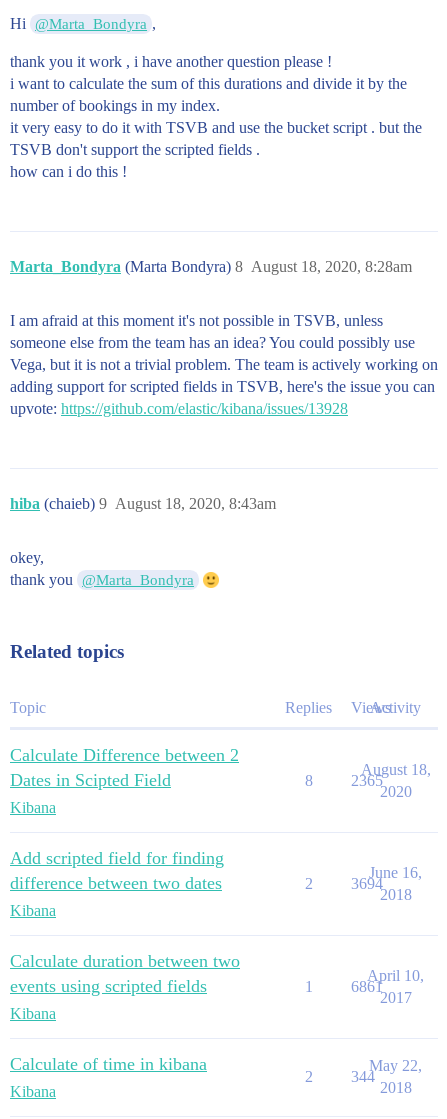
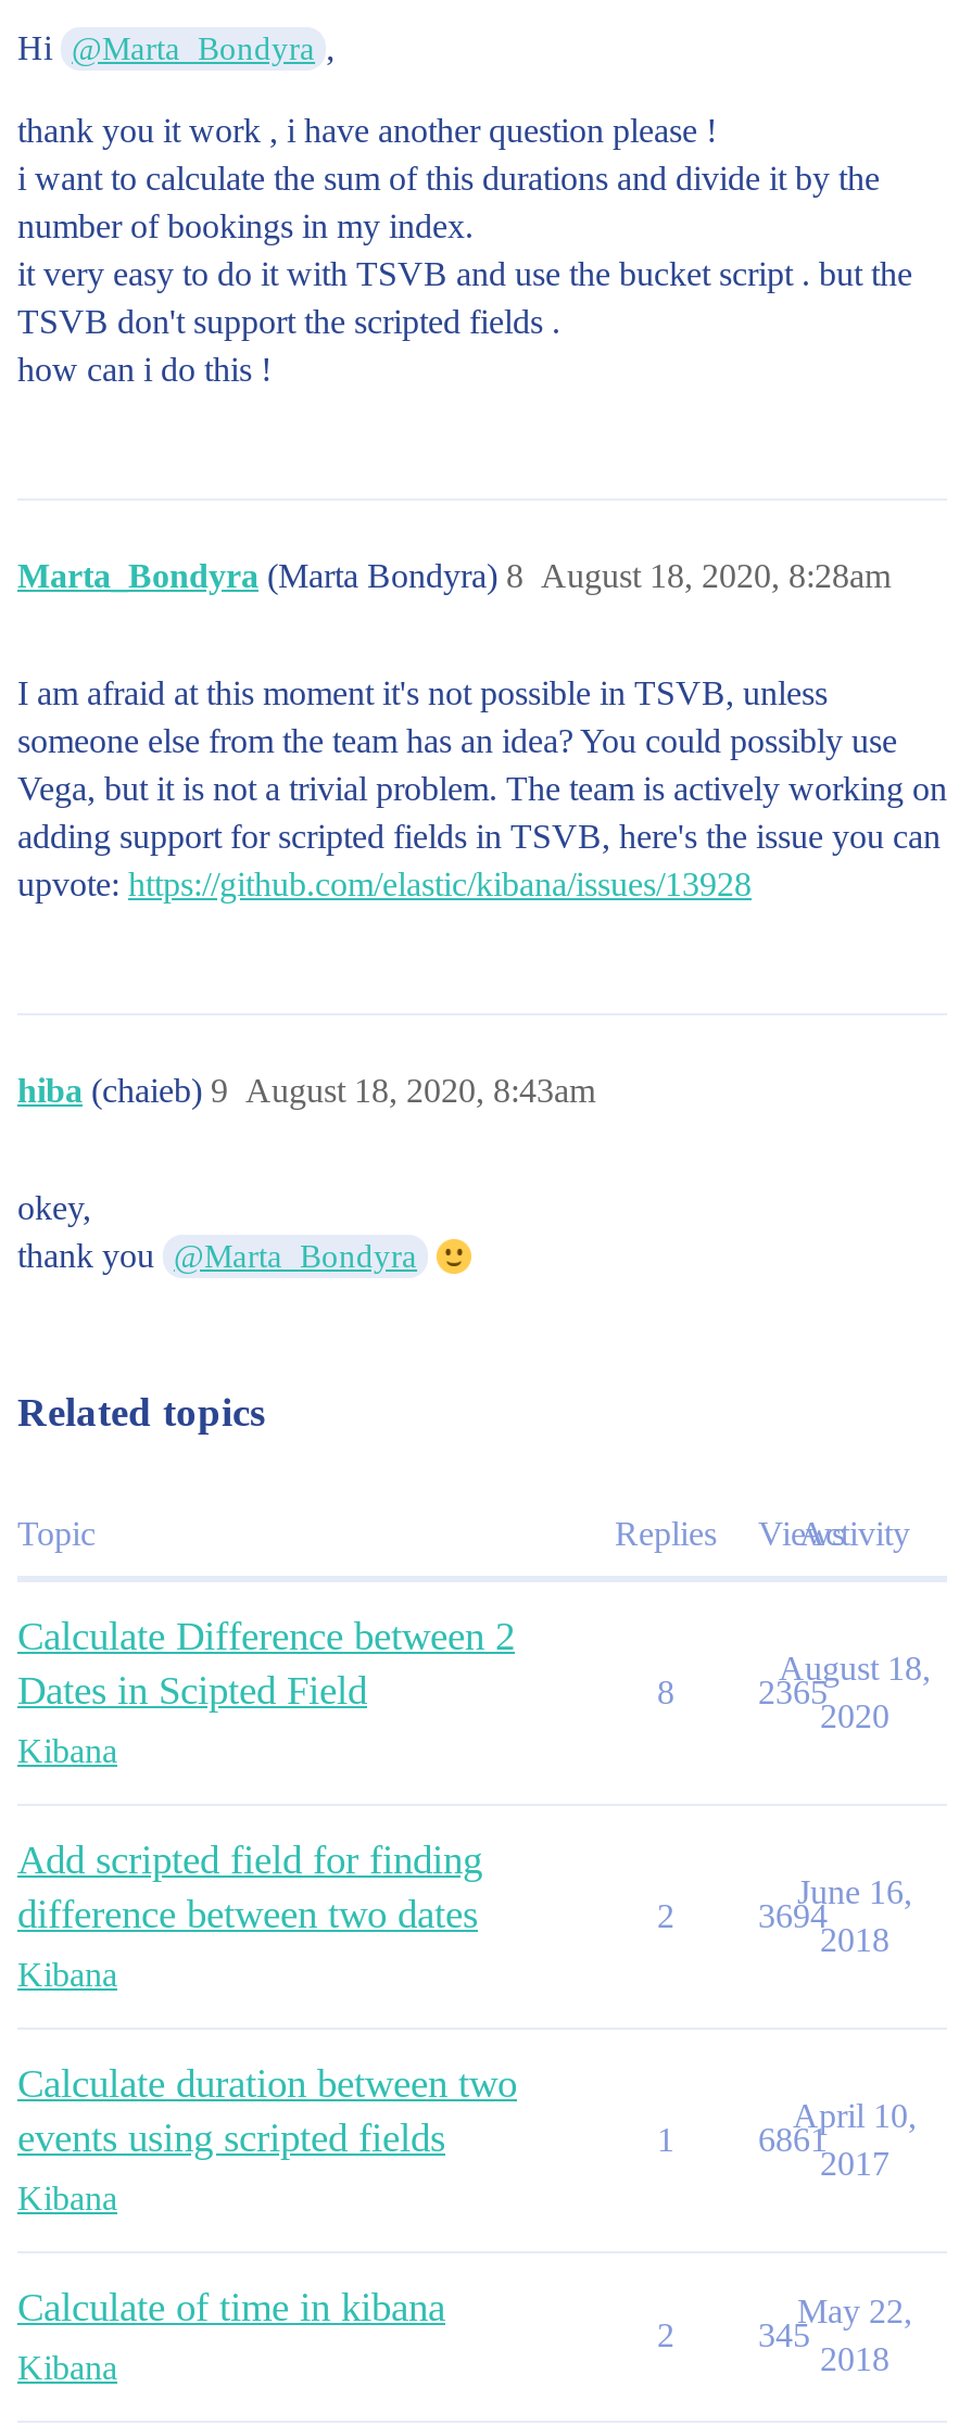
[351,1068,375,1085] 344 -> [758,2316,810,2352] 345

